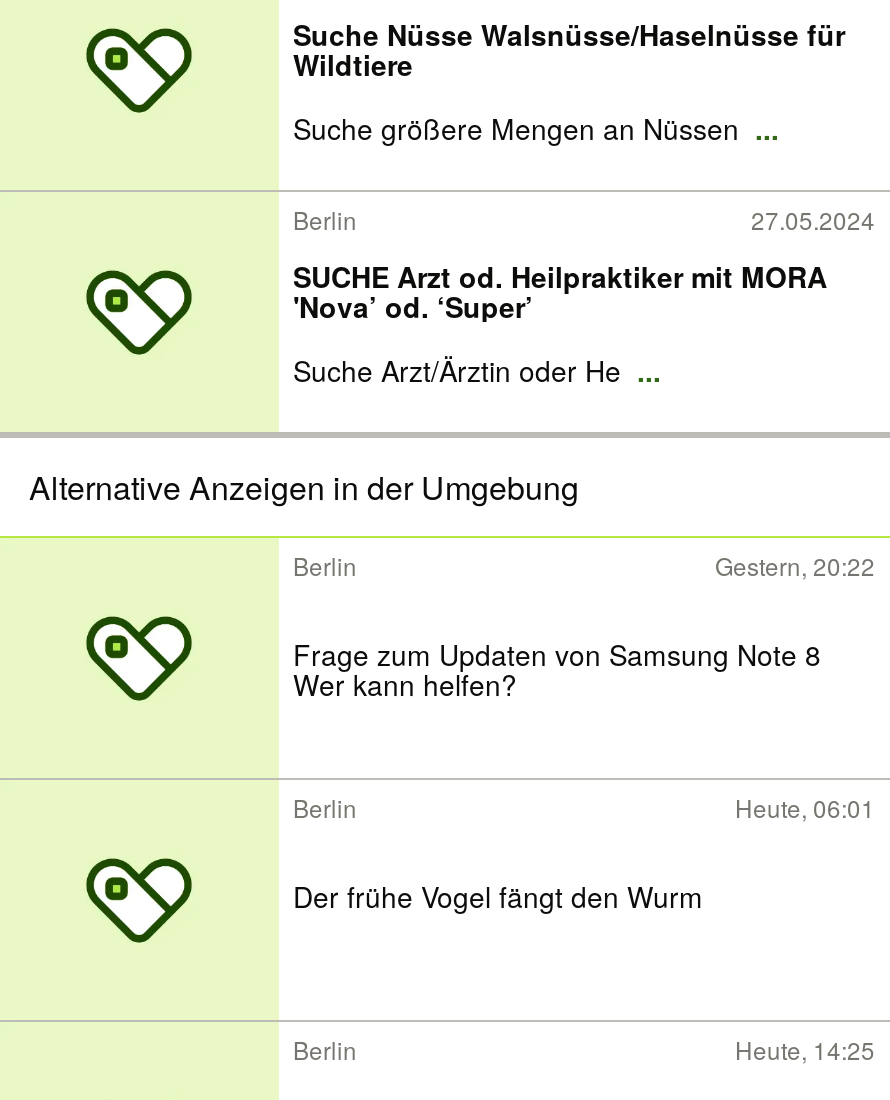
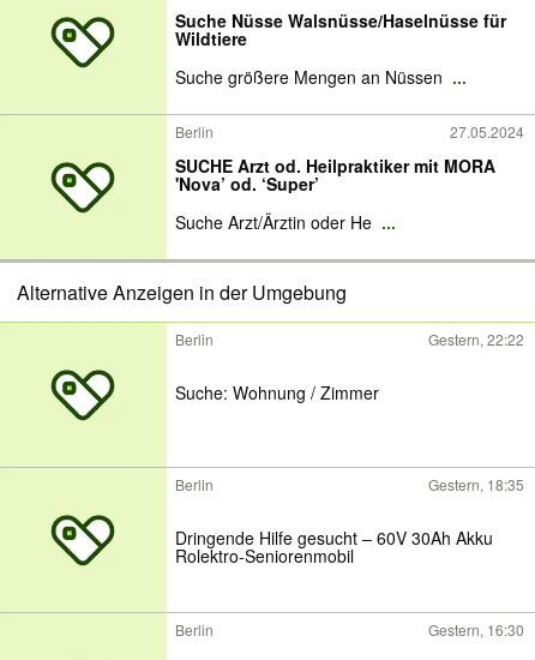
[715,548,875,582] Gestern, 20:22 -> [428,329,524,349] Gestern, 22:22
[293,634,821,704] Frage zum Updaten von Samsung Note 8 | Wer kann helfen? -> [175,381,379,405] Suche: Wohnung / Zimmer
[735,790,875,824] Heute, 06:01 -> [428,474,524,494] Gestern, 18:35
[293,876,703,916] Der frühe Vogel fängt den Wurm -> [175,526,493,568] Dringende Hilfe gesucht – 60V 30Ah Akku | Rolektro-Seniorenmobil
[735,1032,875,1066] Heute, 14:25 -> [428,619,524,640] Gestern, 16:30

